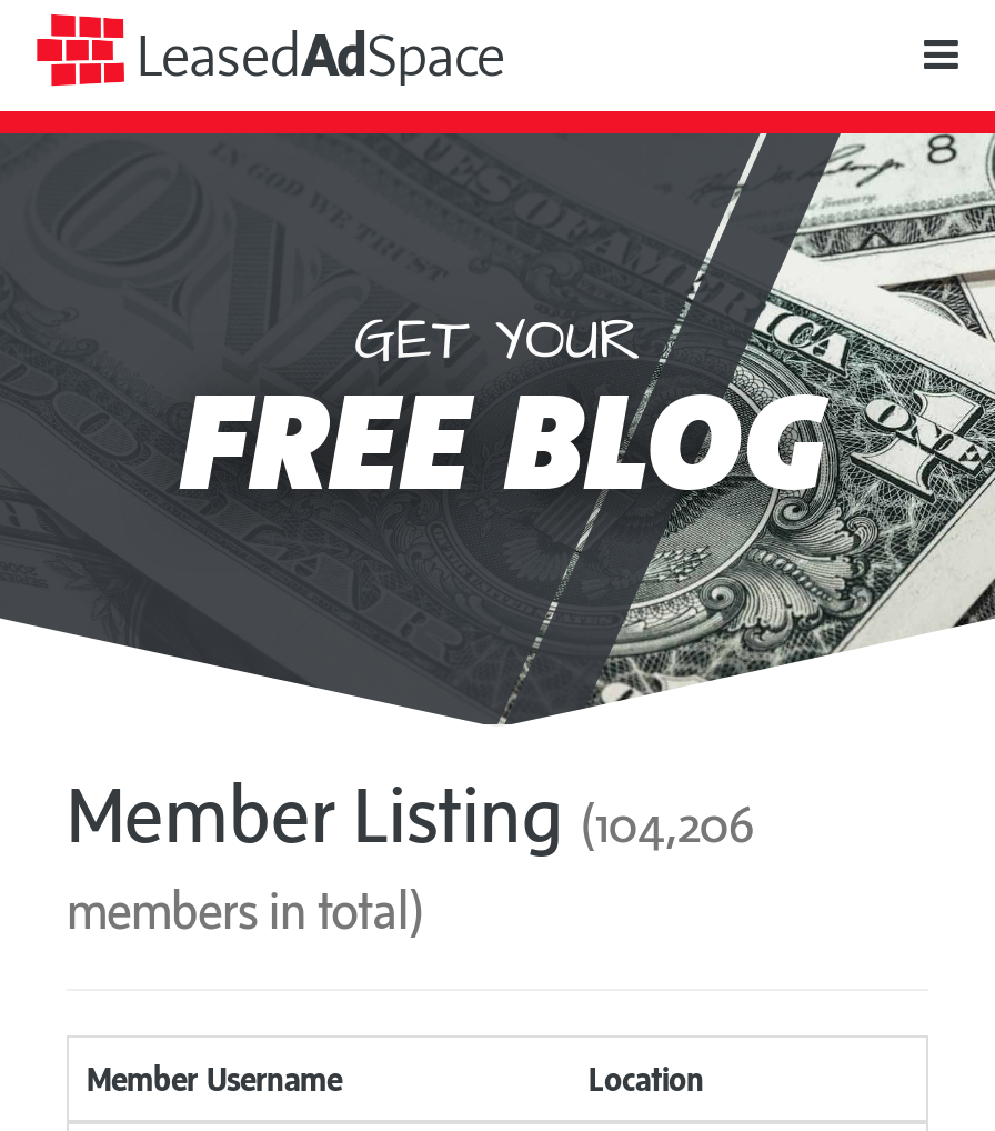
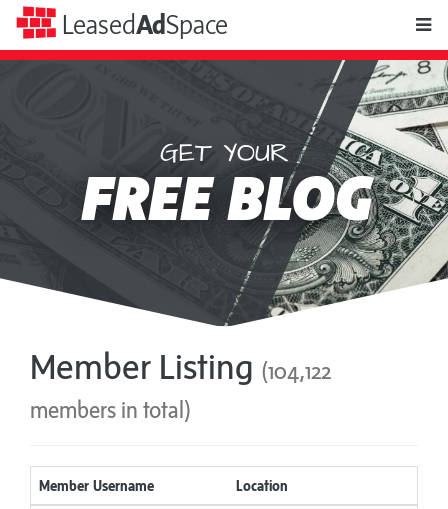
[67,770,753,859] Member Listing (104,206 -> [30,346,331,386] Member Listing (104,122

